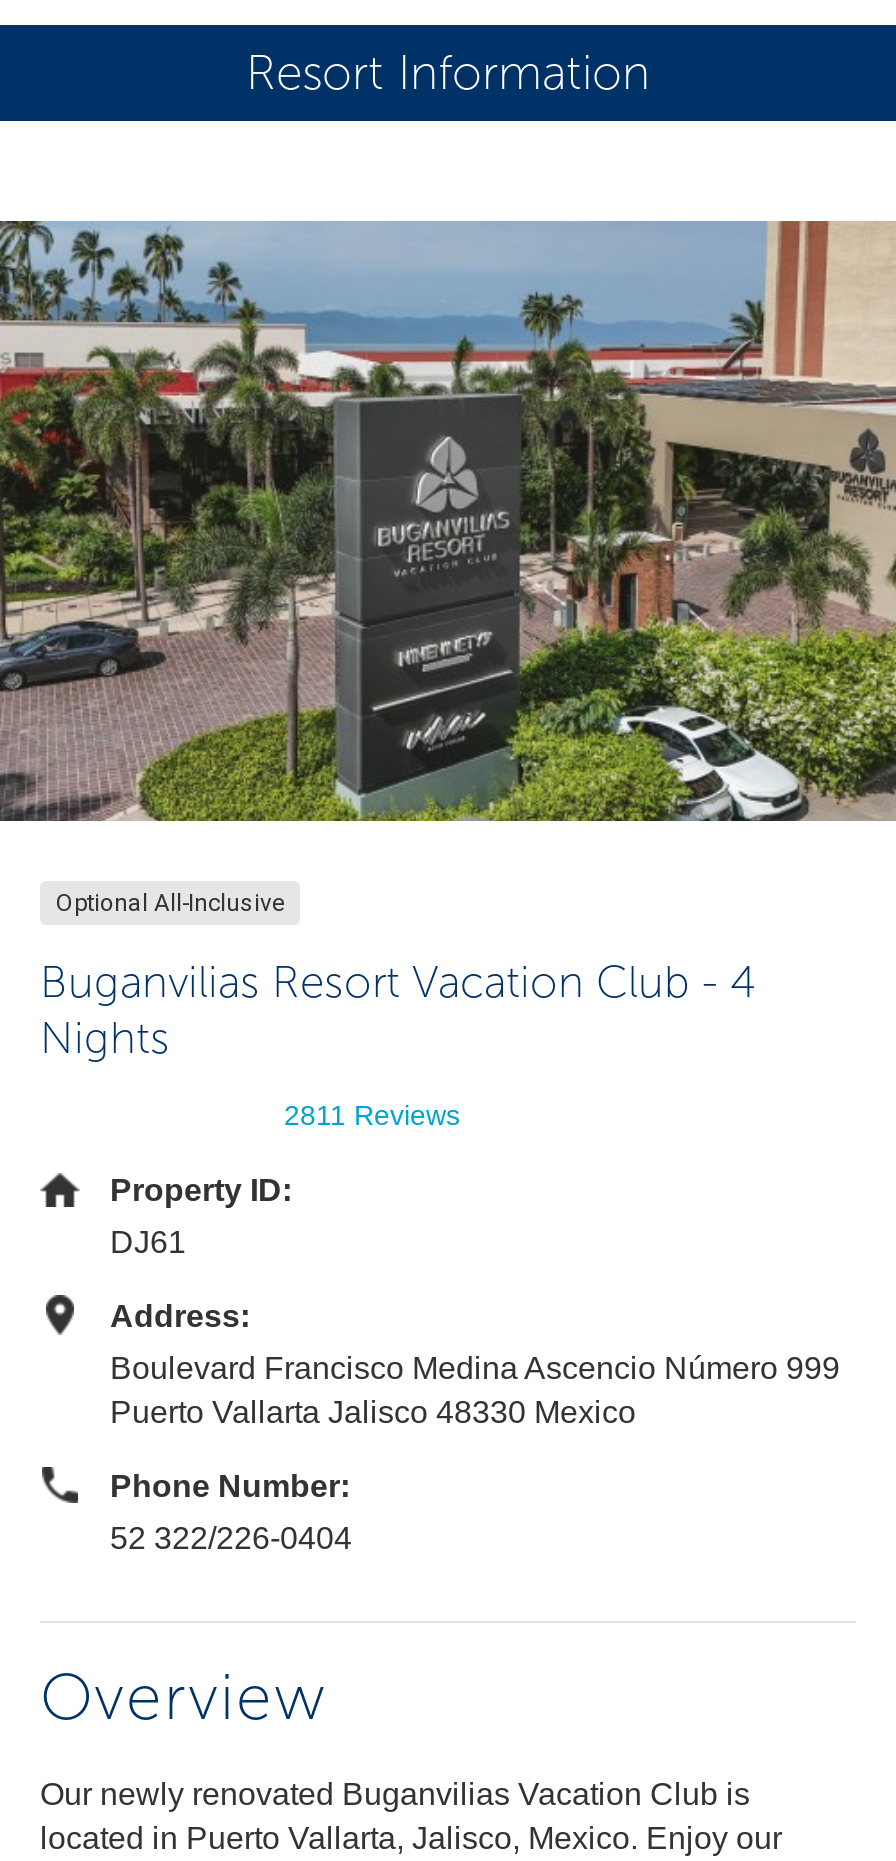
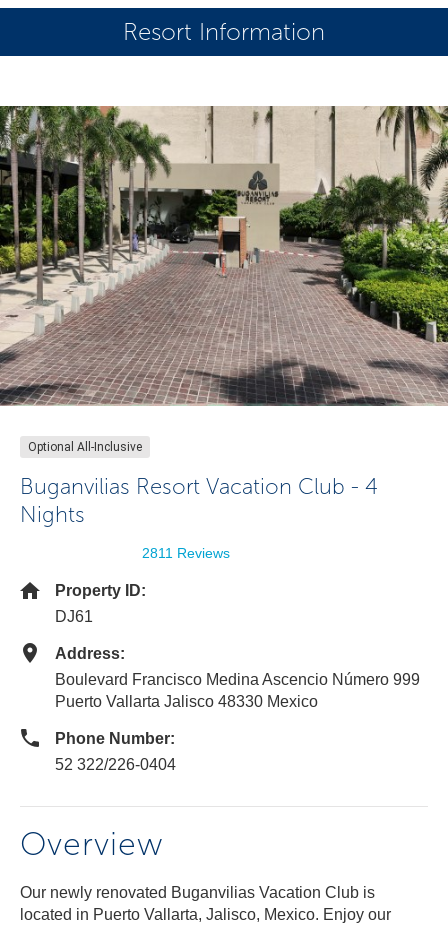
[6,219,890,821] [image] -> [3,105,445,406] [image]

